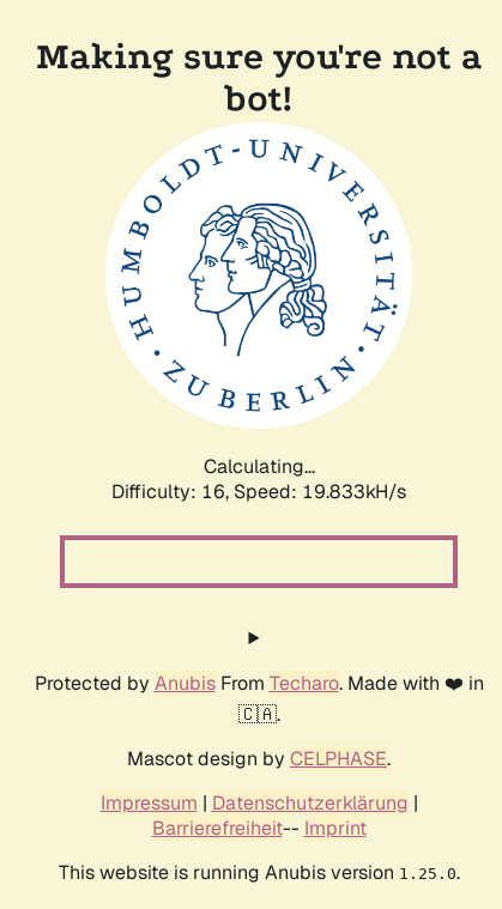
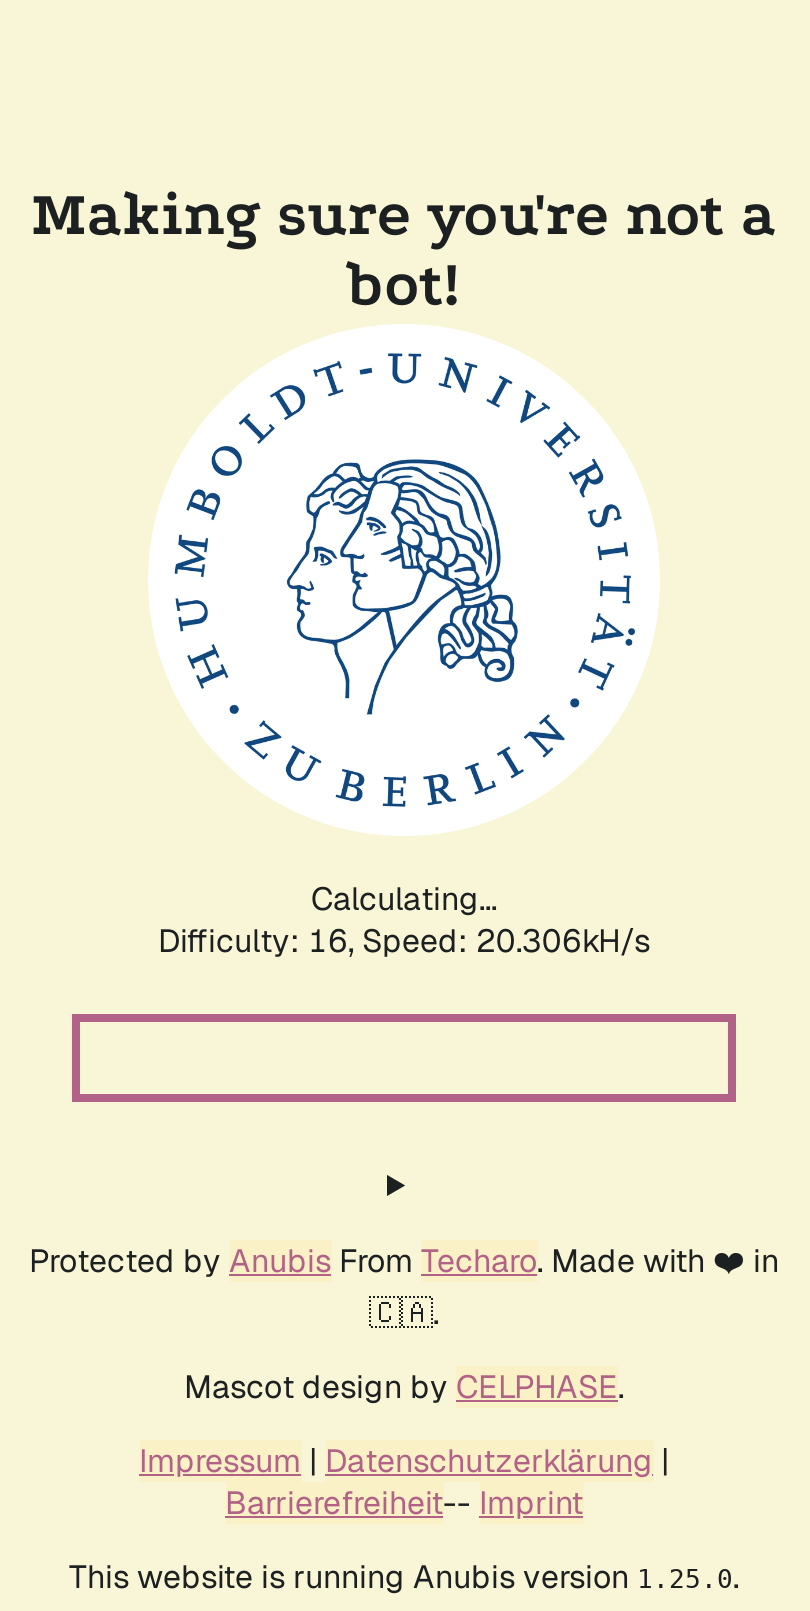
[111,479,406,504] Difficulty: 16, Speed: 19.833kH/s -> [158,920,650,962] Difficulty: 16, Speed: 20.306kH/s

